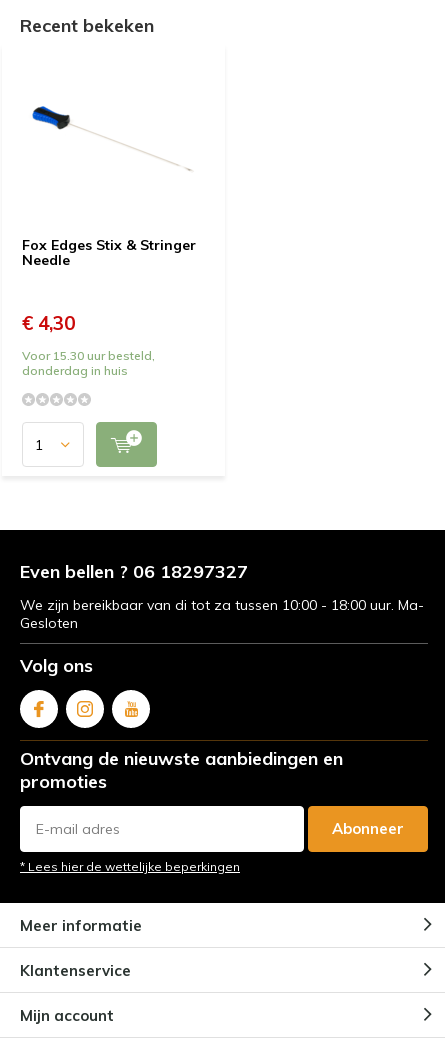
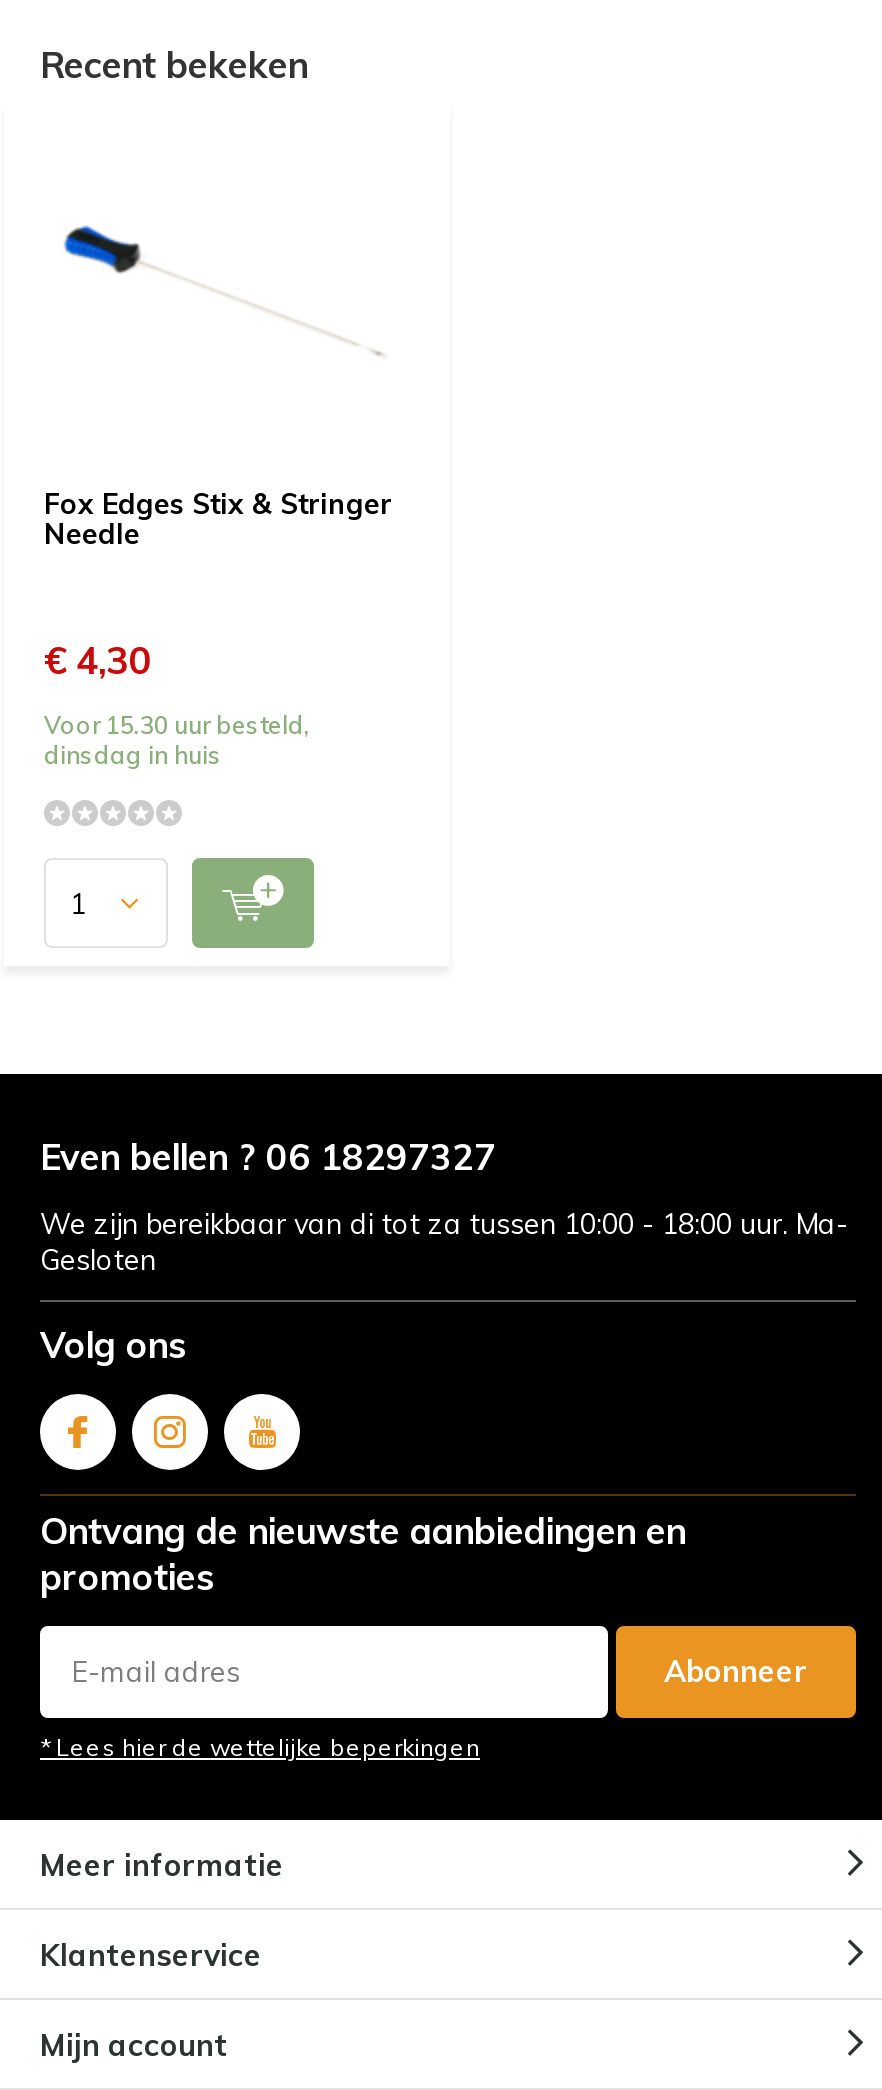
[22,363,128,378] donderdag in huis -> [44,740,222,770] dinsdag in huis

